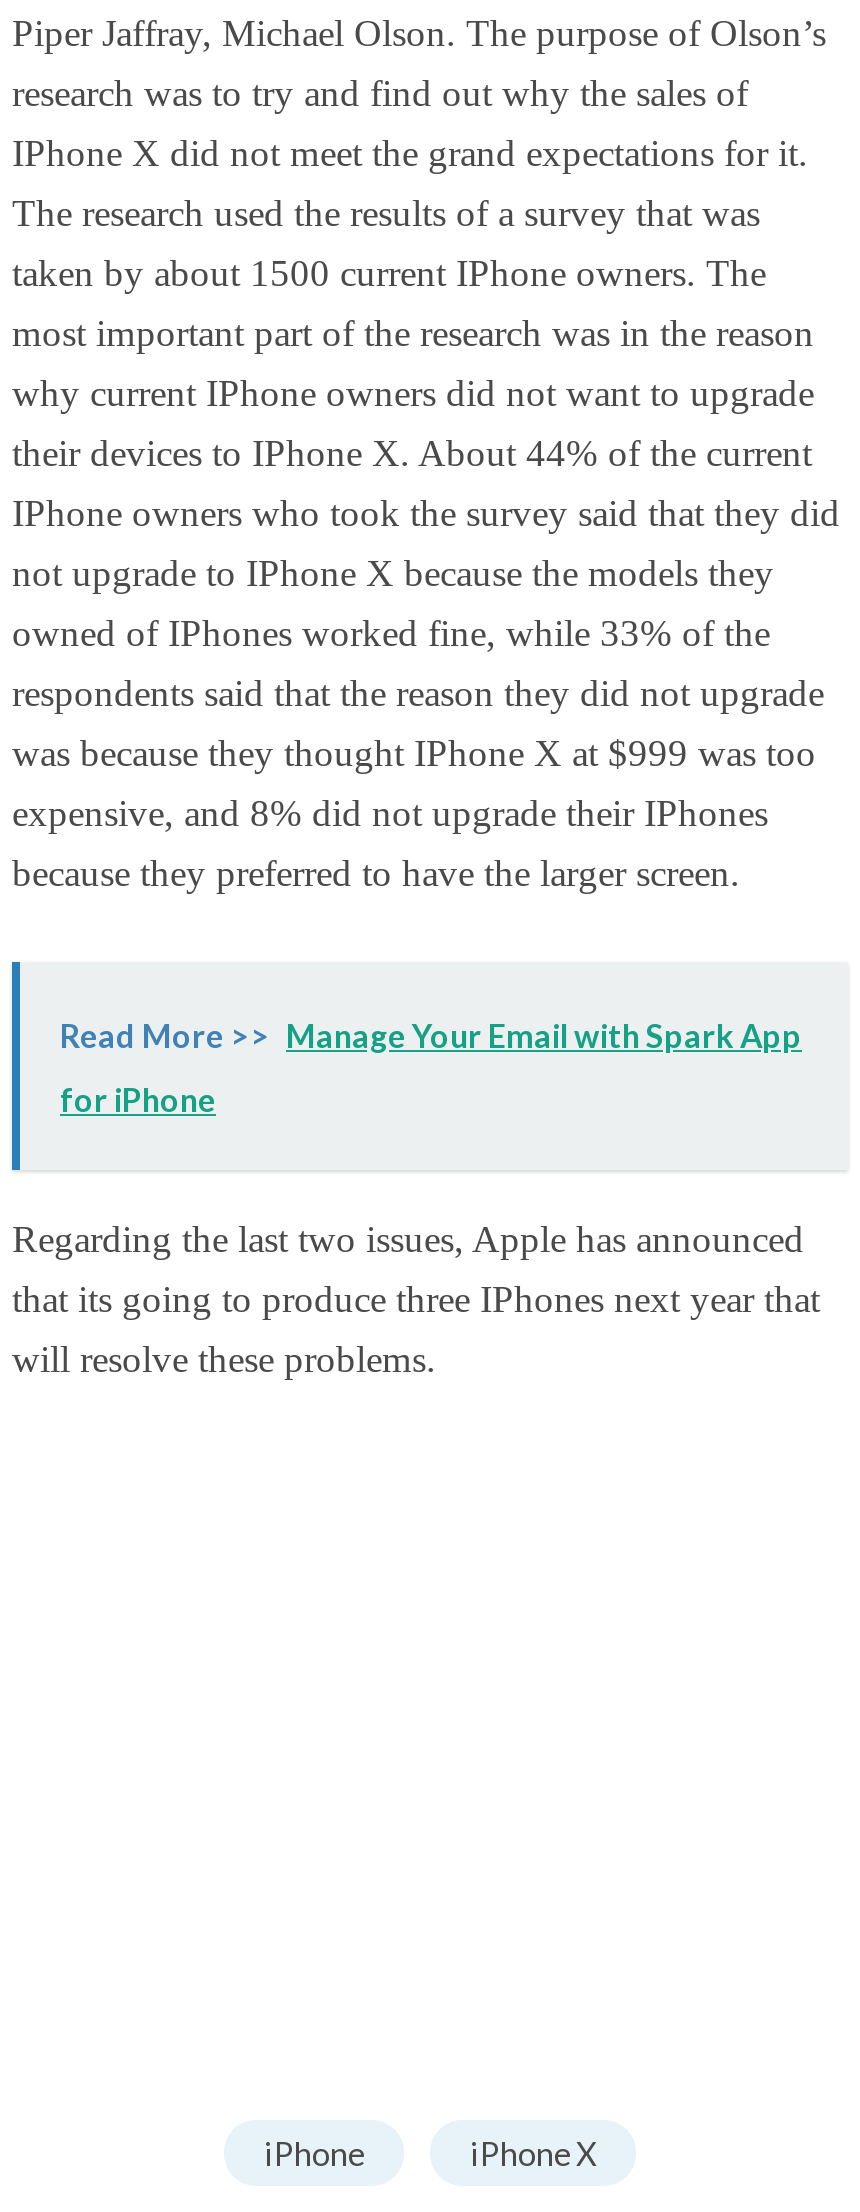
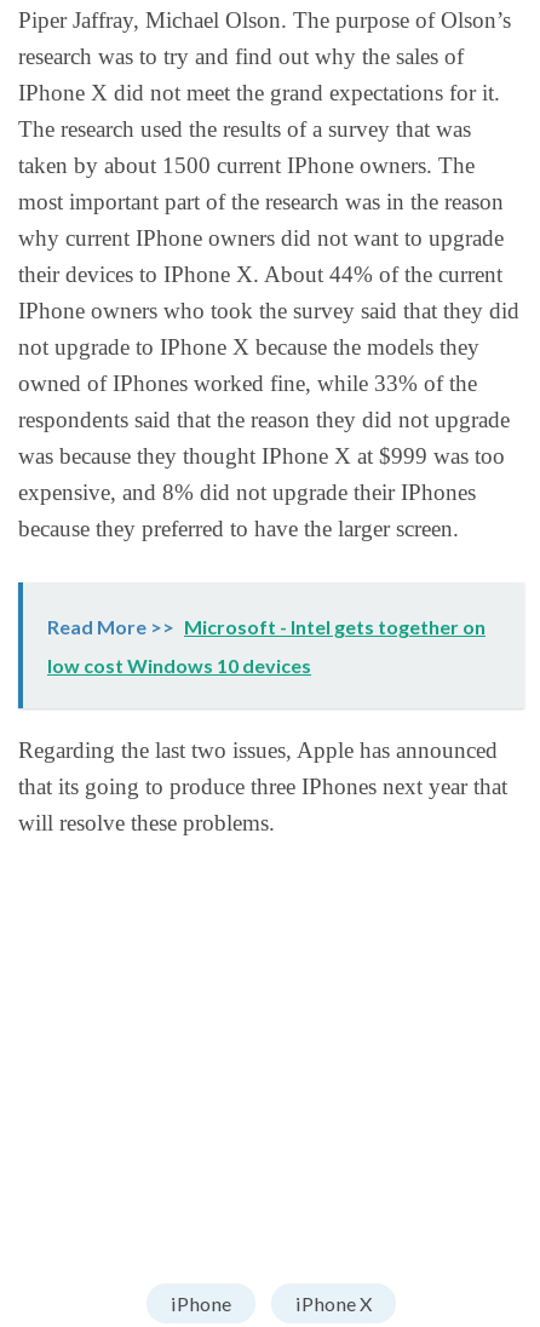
[60,1015,802,1053] Read More >> Manage Your Email with Spark App -> [47,615,486,638] Read More >> Microsoft - Intel gets together on
[60,1079,216,1117] for iPhone -> [47,653,311,676] low cost Windows 10 devices

